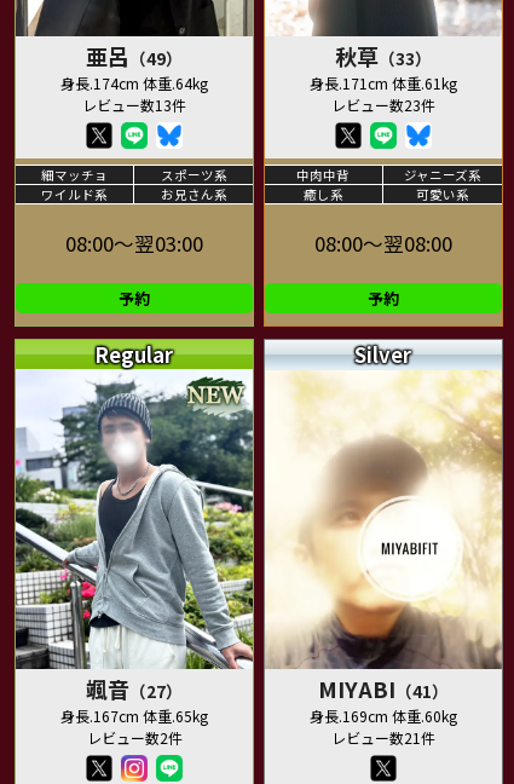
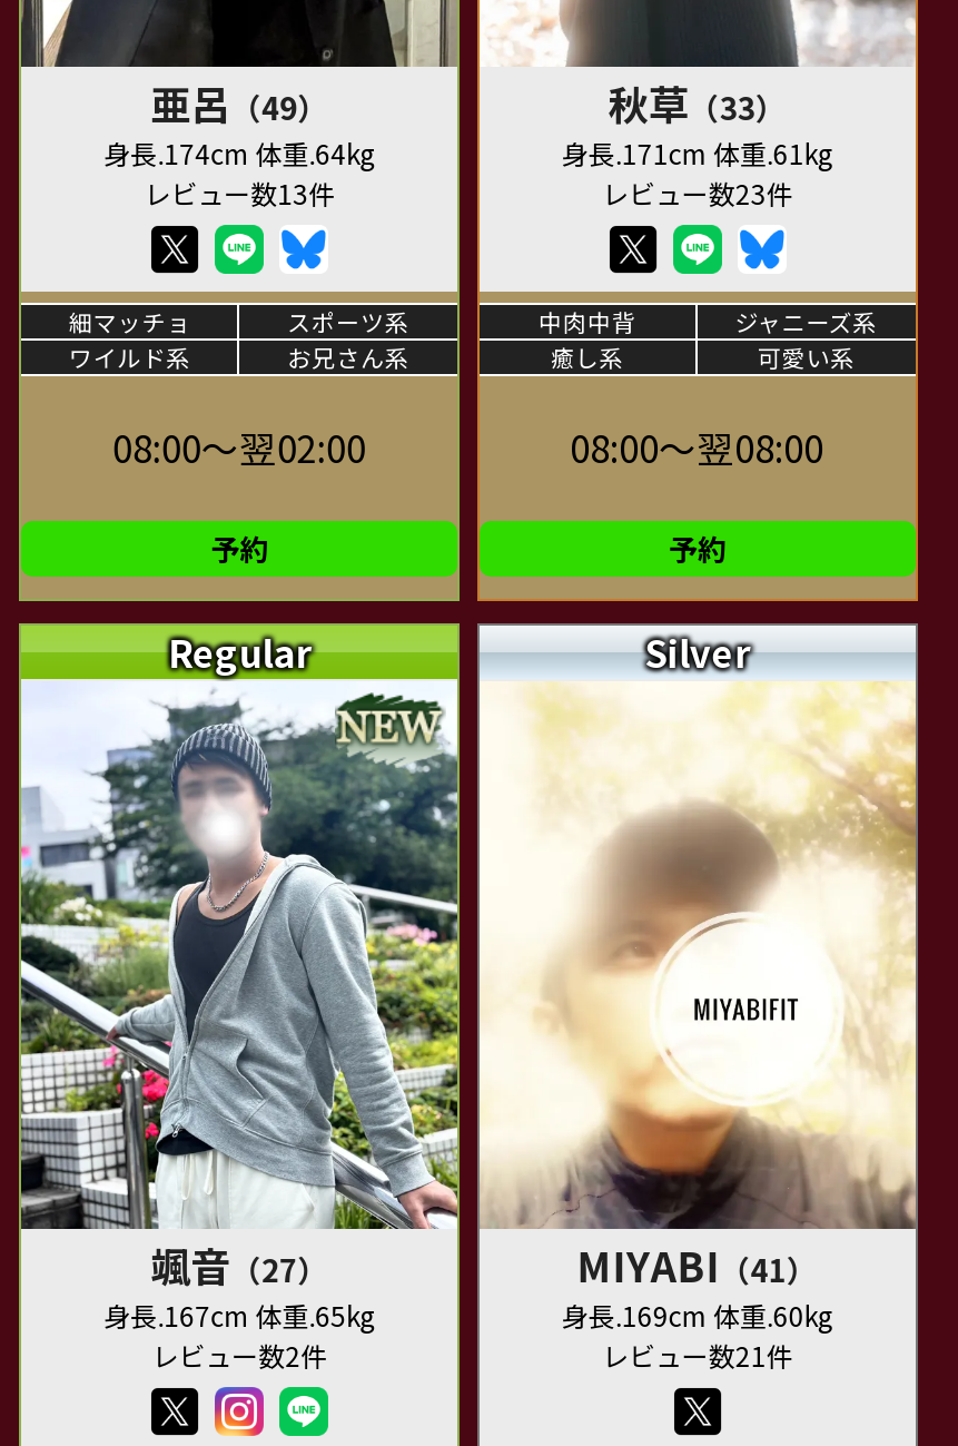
[65,229,203,258] 08:00～翌03:00 -> [112,421,366,475] 08:00～翌02:00

